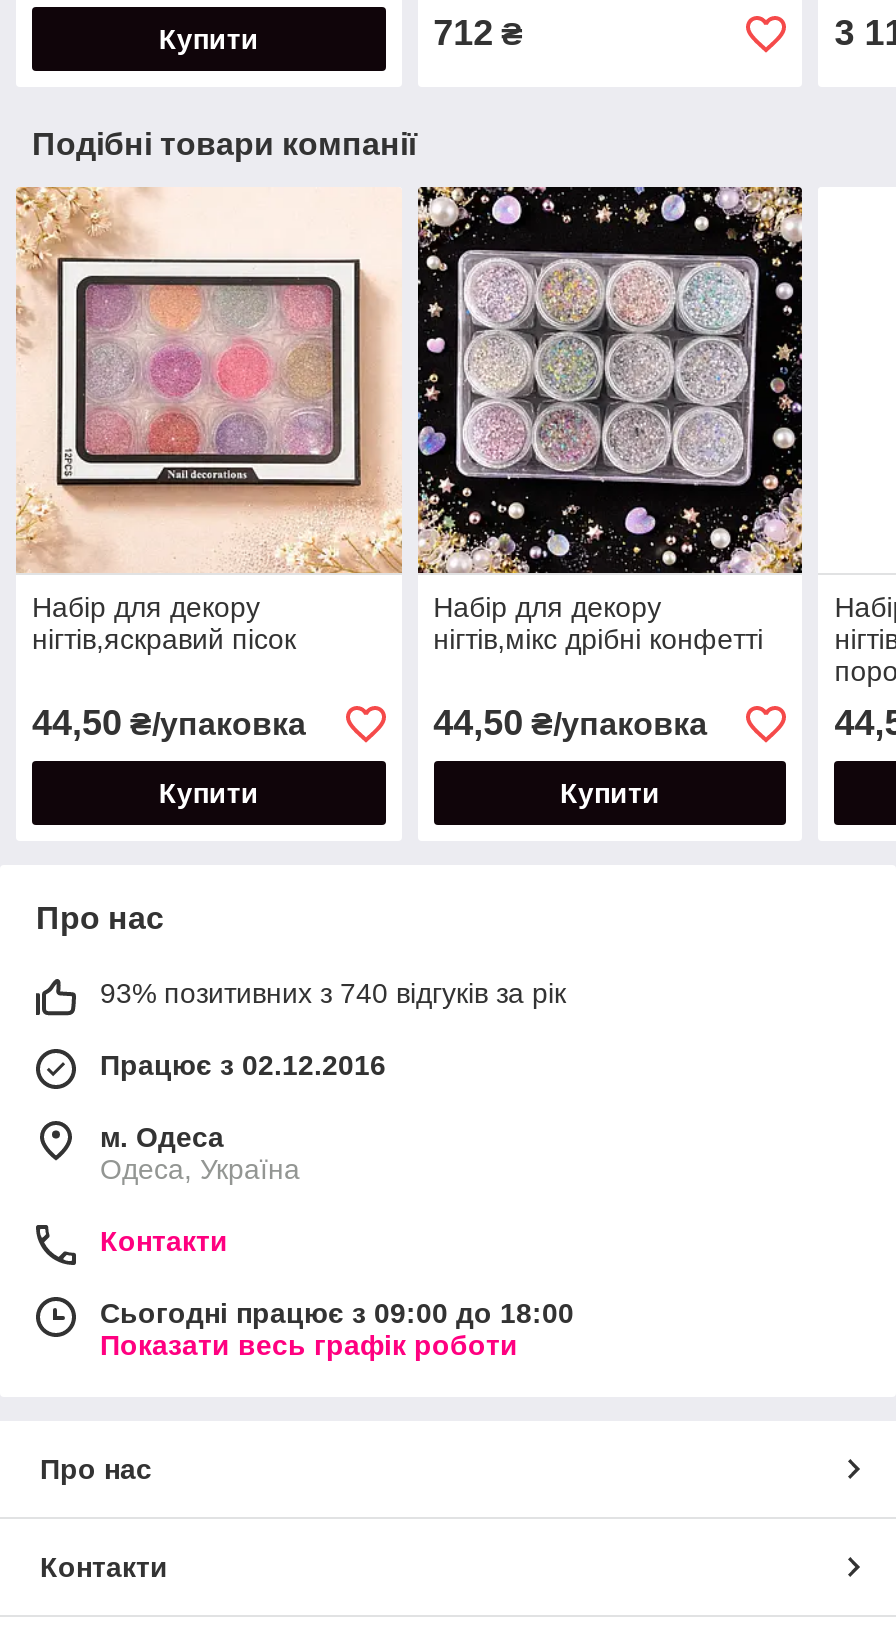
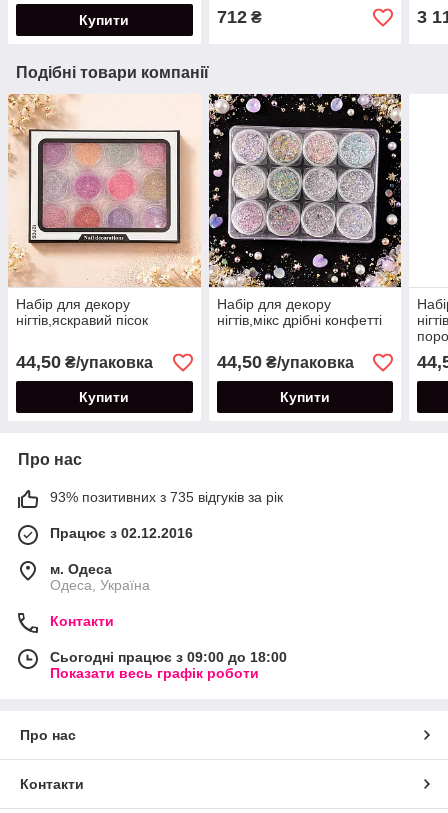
[100,977,566,1009] 93% позитивних з 740 відгуків за рік -> [50,489,283,505] 93% позитивних з 735 відгуків за рік

